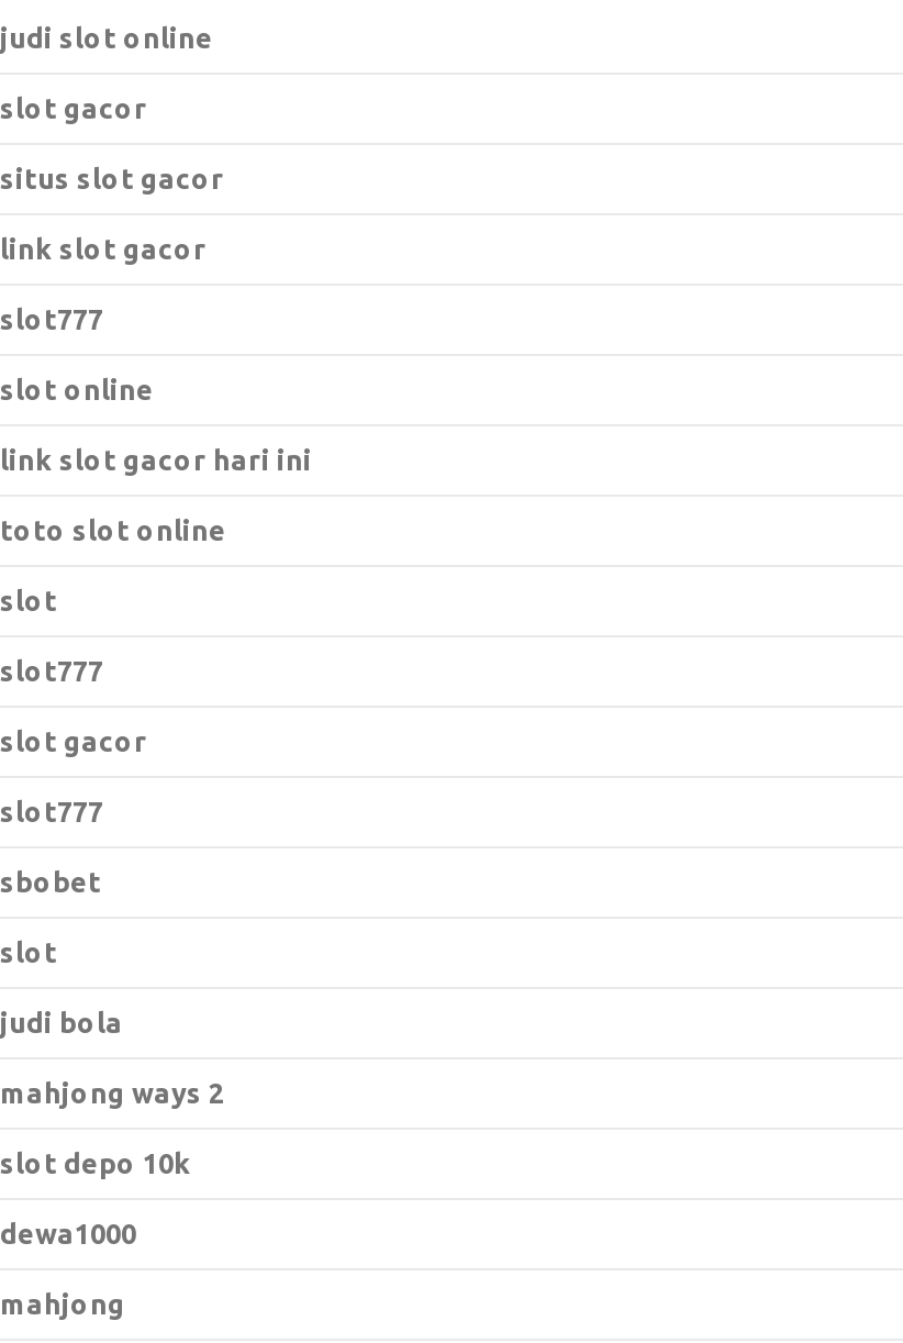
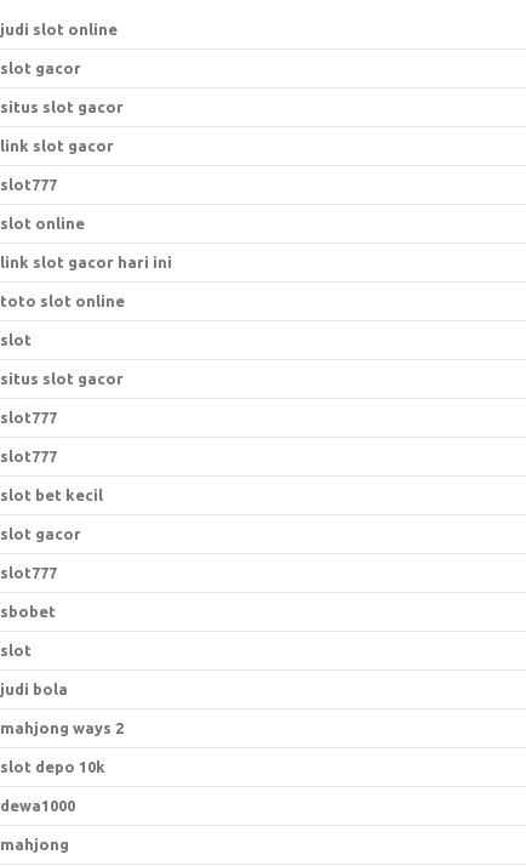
none -> [0,370,124,387] situs slot gacor
none -> [0,448,103,503] slot777 | slot bet kecil

